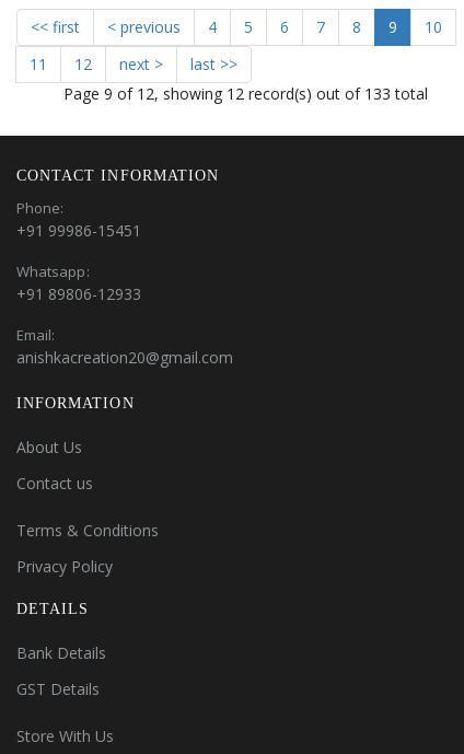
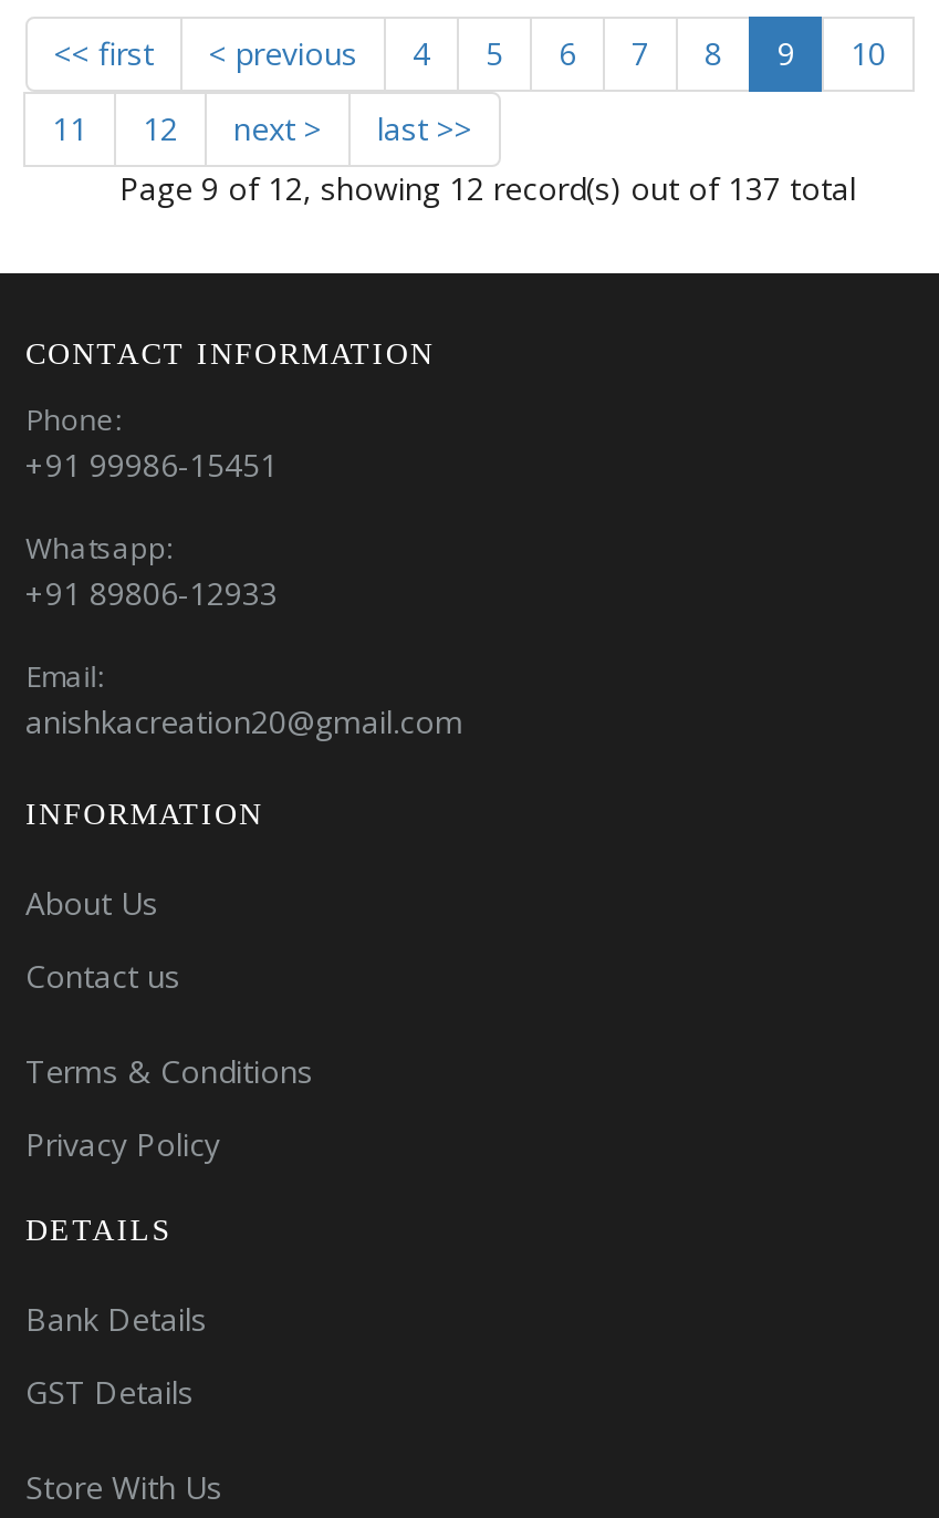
[63,83,427,104] Page 9 of 12, showing 12 record(s) out of 133 total -> [119,167,856,209] Page 9 of 12, showing 12 record(s) out of 137 total

